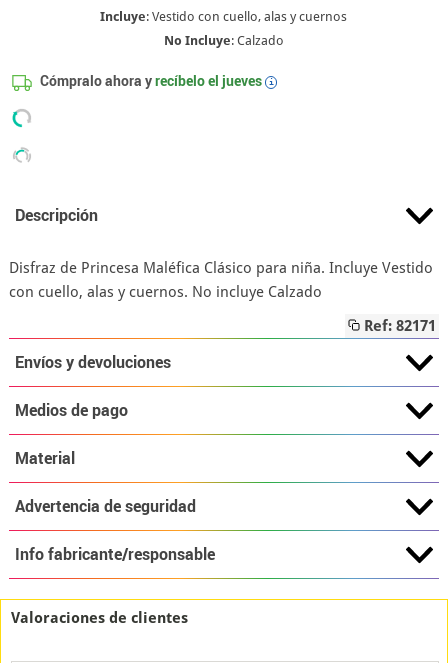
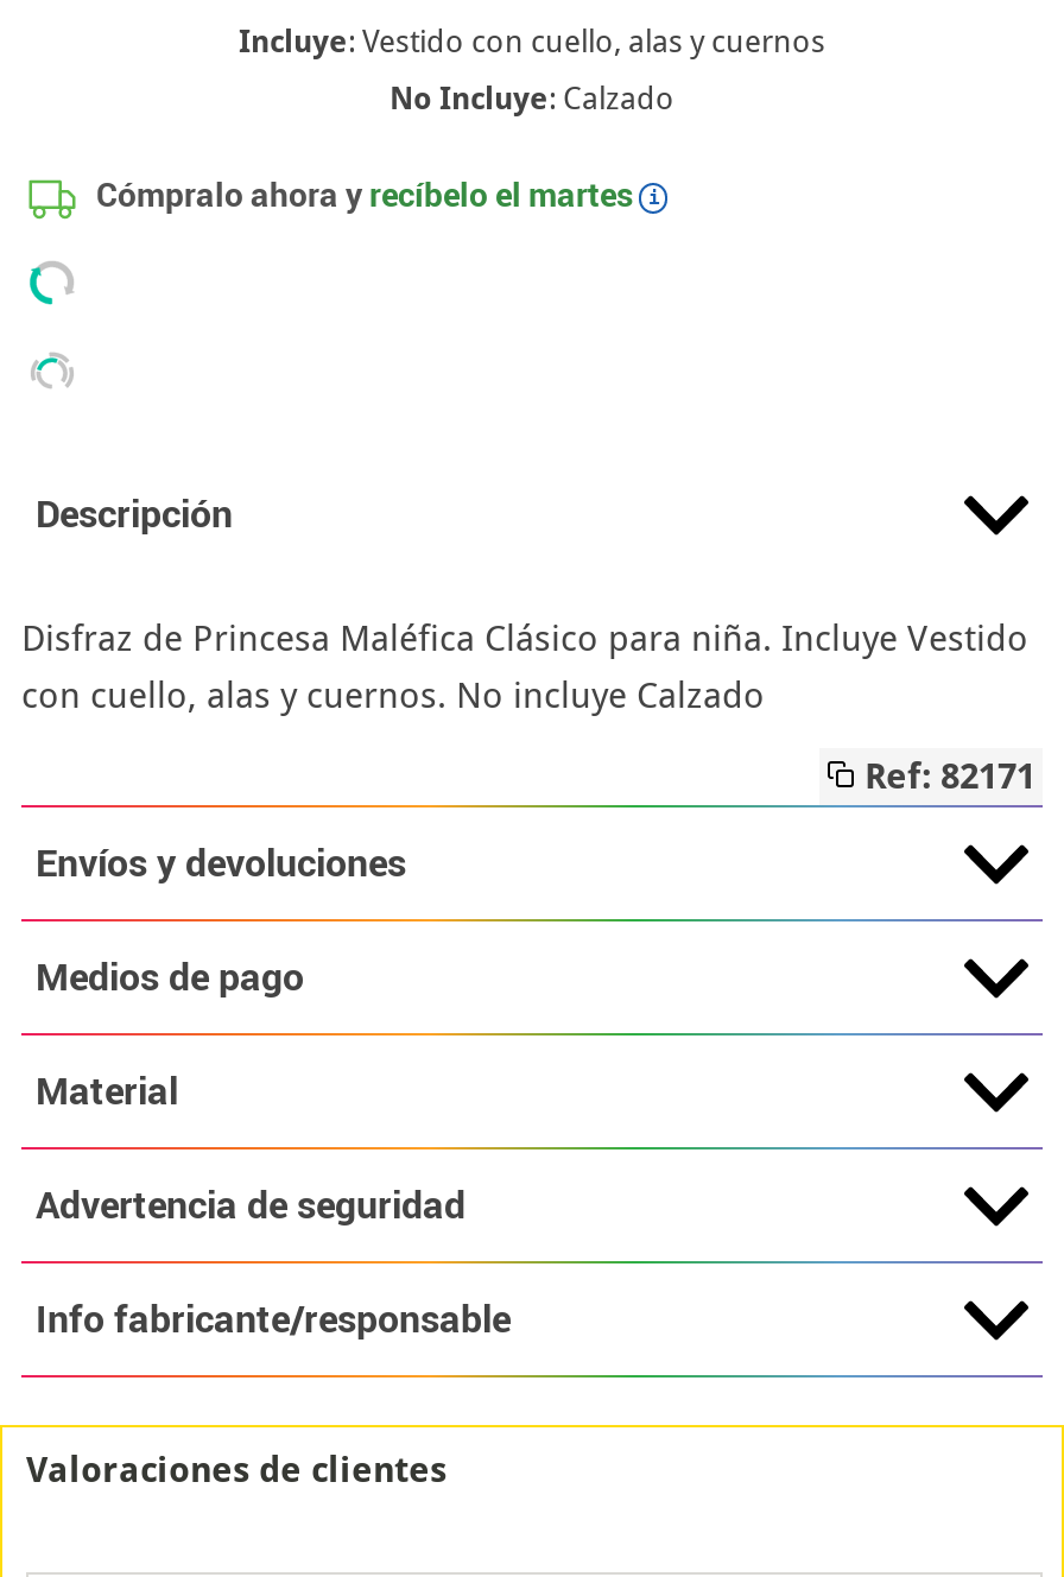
[37,71,262,90] Cómpralo ahora y recíbelo el jueves -> [89,171,633,216] Cómpralo ahora y recíbelo el martes

